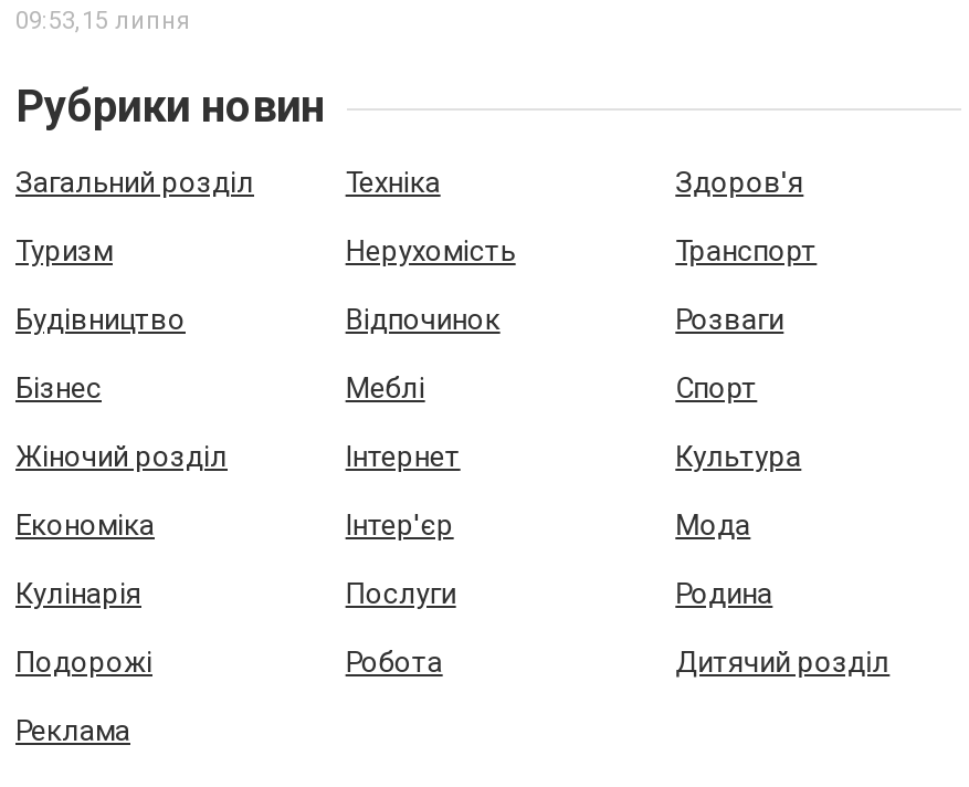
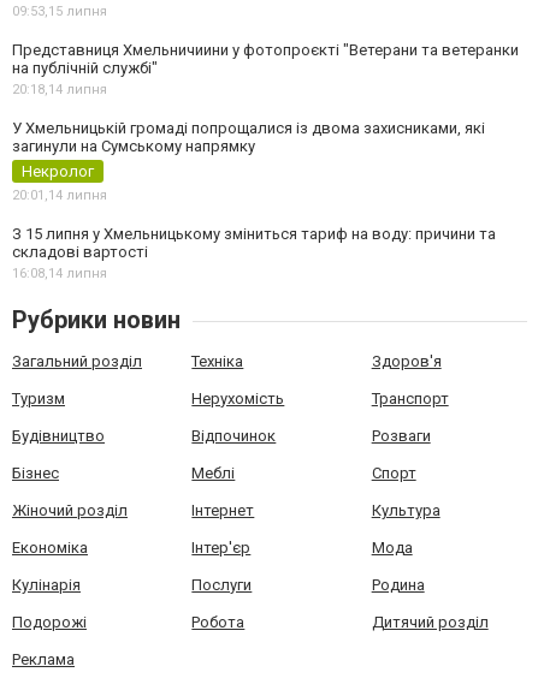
none -> [12,41,519,281] Представниця Хмельничиини у фотопроєкті "Ветерани та ветеранки | на публічній службі" | 20:18,14 липня | У Хмельницькій громаді попрощалися із двома захисниками, які | загинули на Сумському напрямку | Некролог | 20:01, 14 липня | З 15 липня у Хмельницькому зміниться тариф на воду: причини та | складові вартості | 16:08,14 липня

